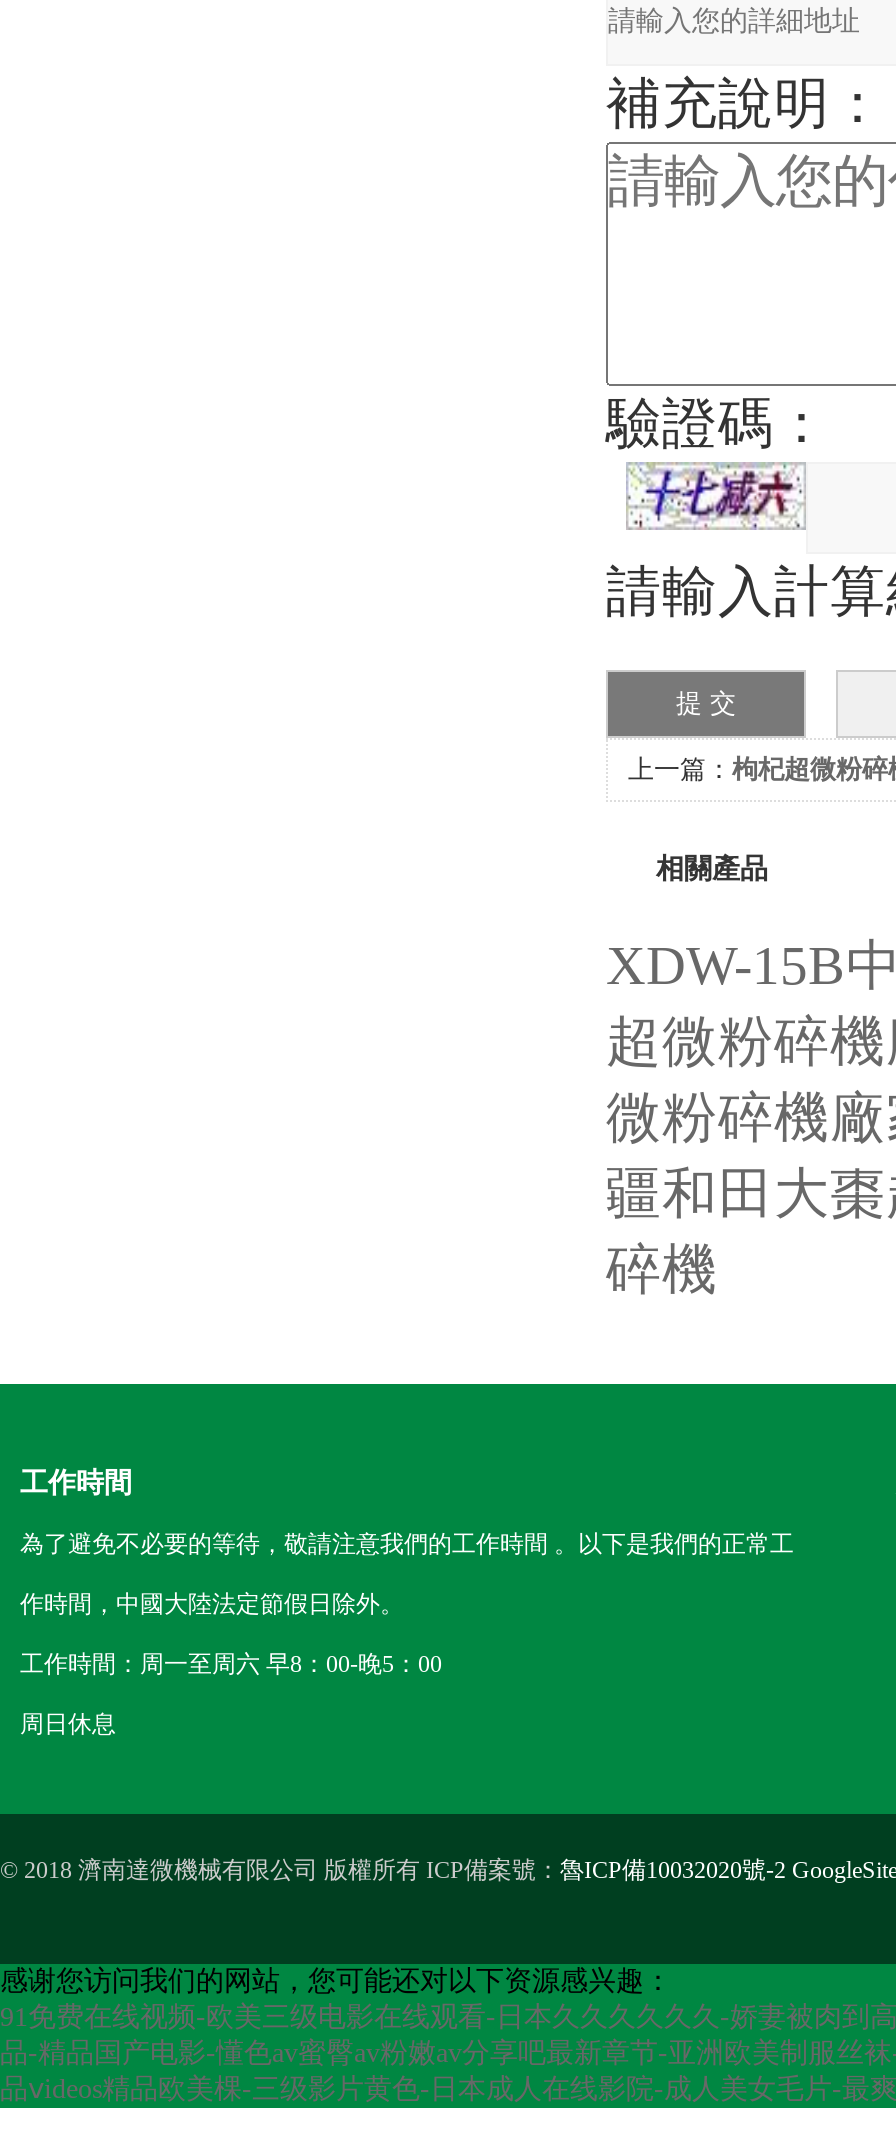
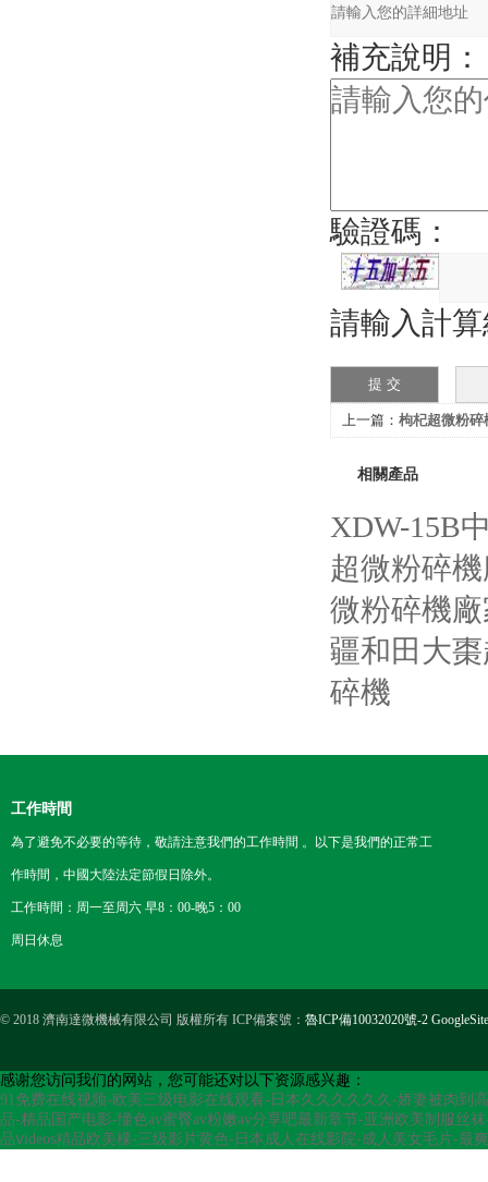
[630,464,802,528] [image] -> [343,254,432,289] [image]

